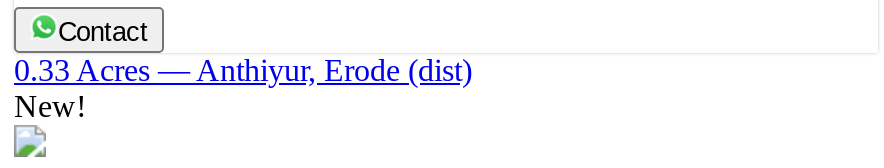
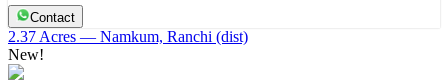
[14,54,472,88] 0.33 Acres— Anthiyur, Erode (dist) -> [8,28,248,45] 2.37 Acres— Namkum, Ranchi (dist)

